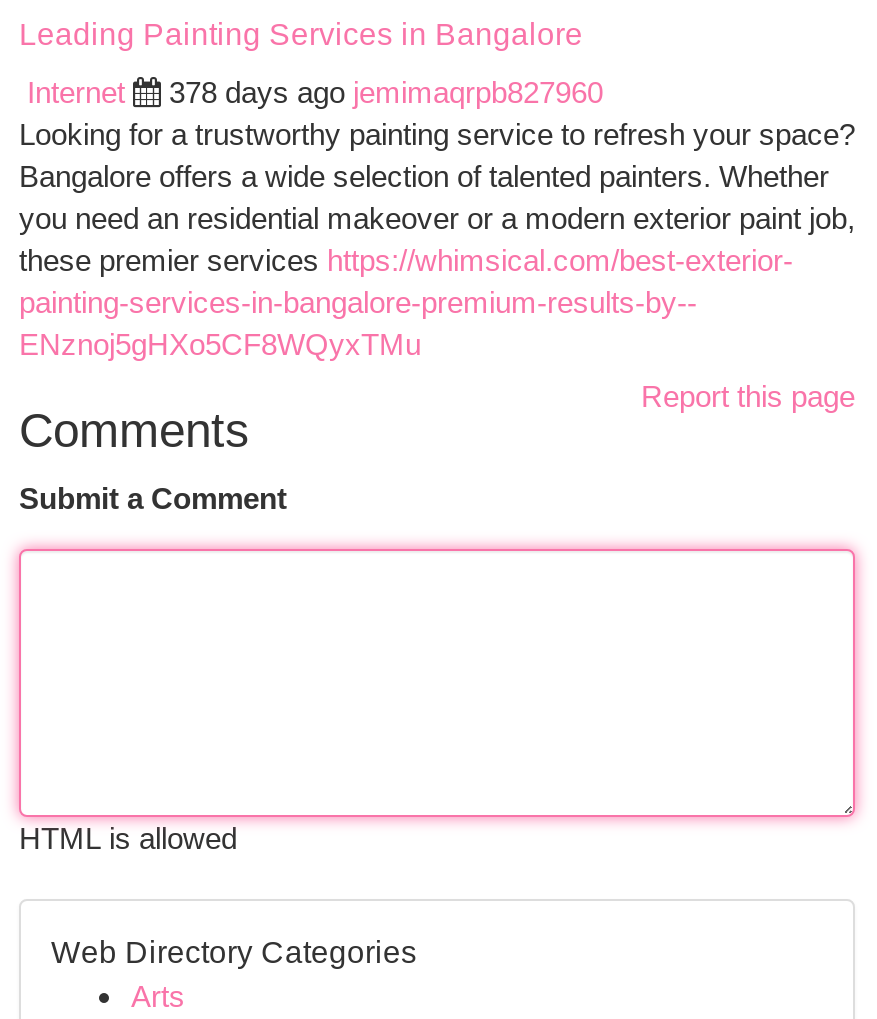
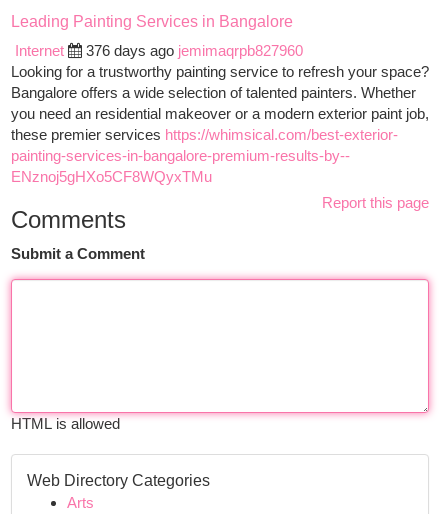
[169,75,603,109] 378 days ago jemimaqrpb827960 -> [86,42,303,59] 376 days ago jemimaqrpb827960

